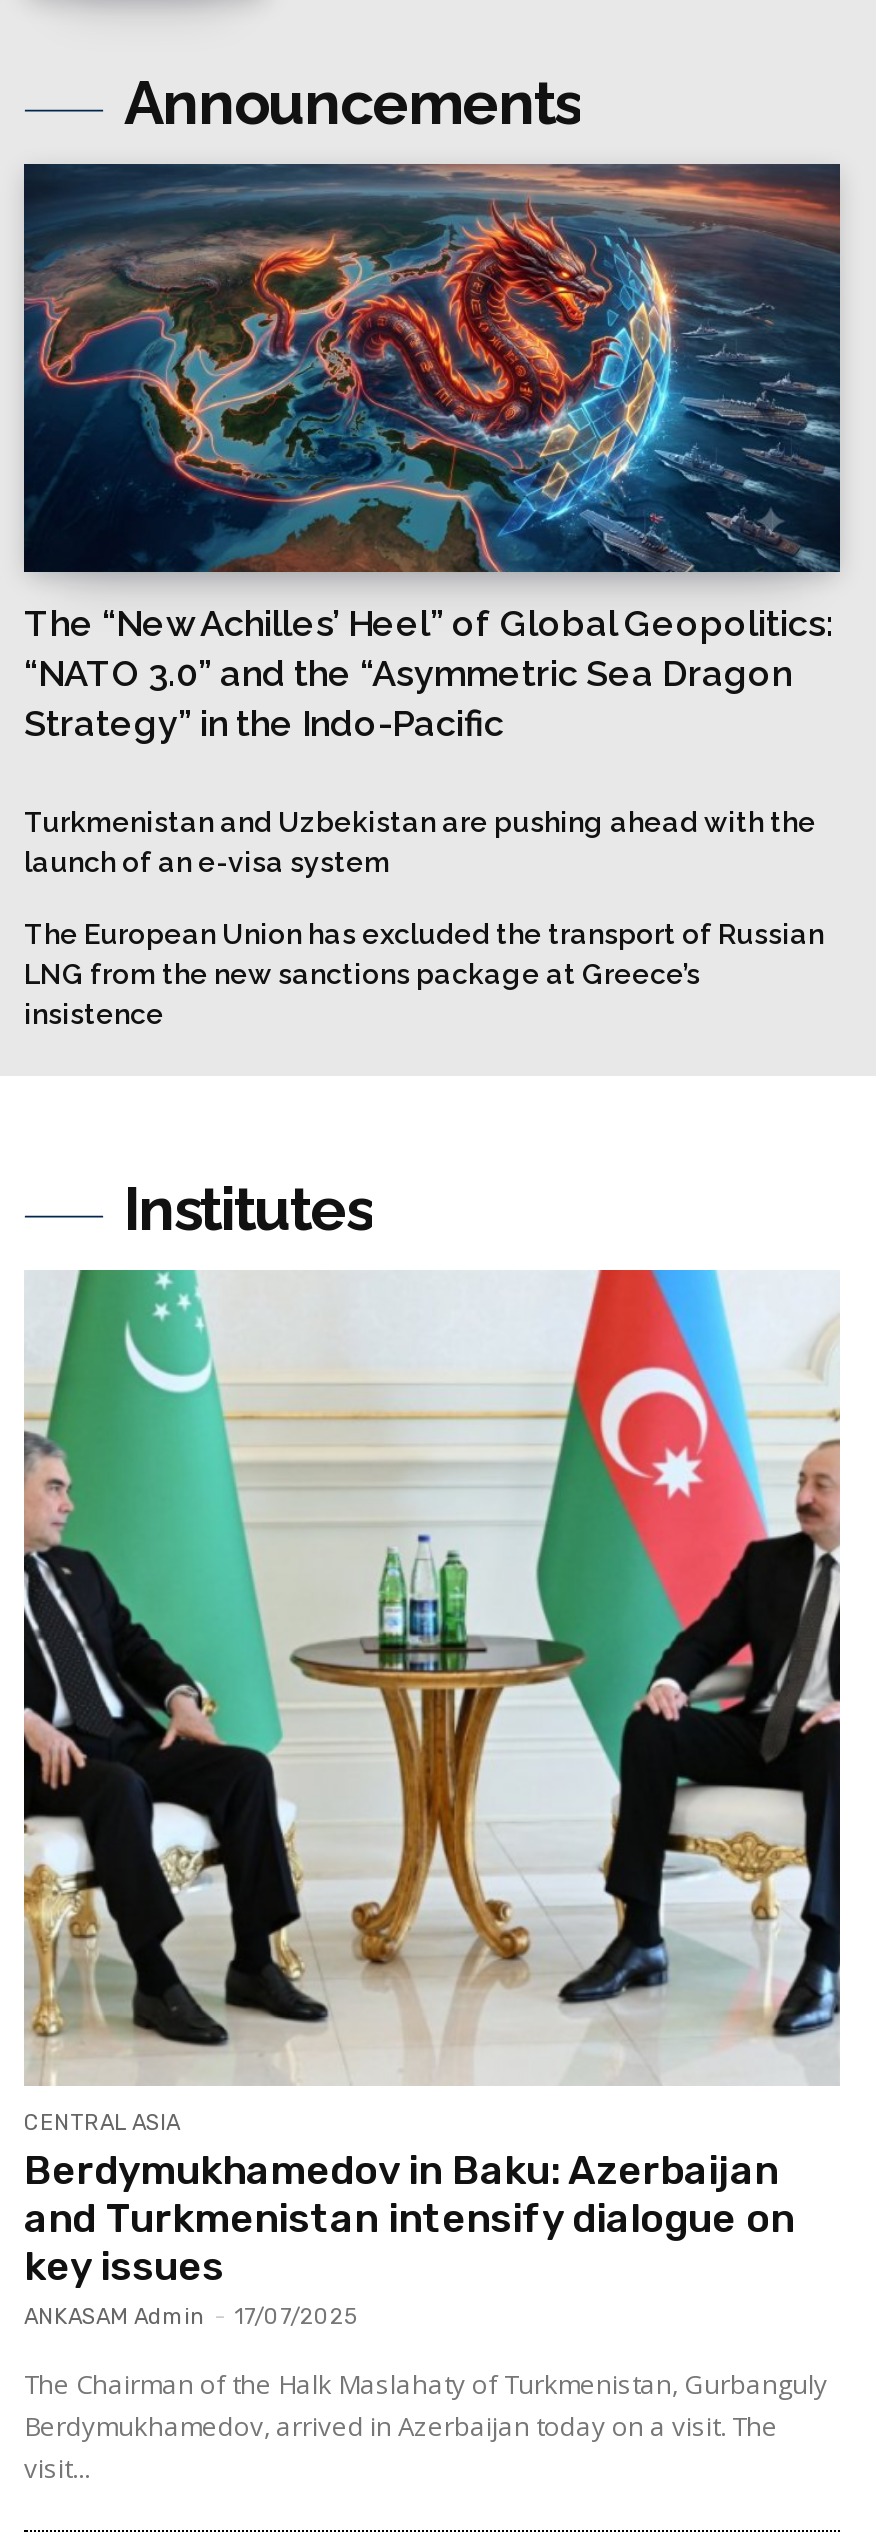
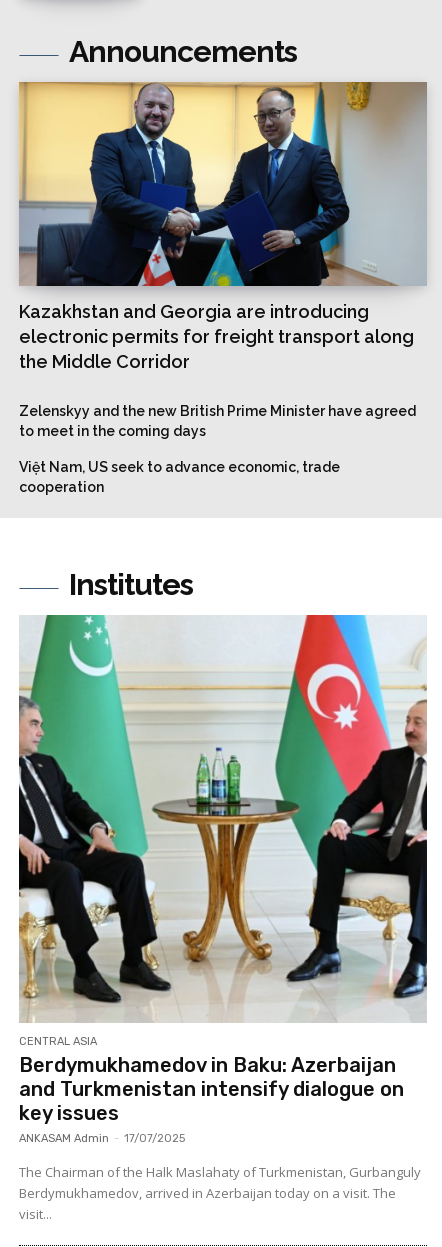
[22,162,842,744] [image] | The “New Achilles’ Heel” of Global Geopolitics: | “NATO 3.0” and the “Asymmetric Sea Dragon | Strategy” in the Indo-Pacific -> [19,81,427,372] [image] | Kazakhstan and Georgia are introducing | electronic permits for freight transport along | the Middle Corridor
[24,806,816,878] Turkmenistan and Uzbekistan are pushing ahead with the | launch of an e-visa system -> [19,403,416,439] Zelenskyy and the new British Prime Minister have agreed | to meet in the coming days
[24,918,824,1030] The European Union has excluded the transport of Russian | LNG from the new sanctions package at Greece’s | insistence -> [19,459,340,495] Việt Nam, US seek to advance economic, trade | cooperation

